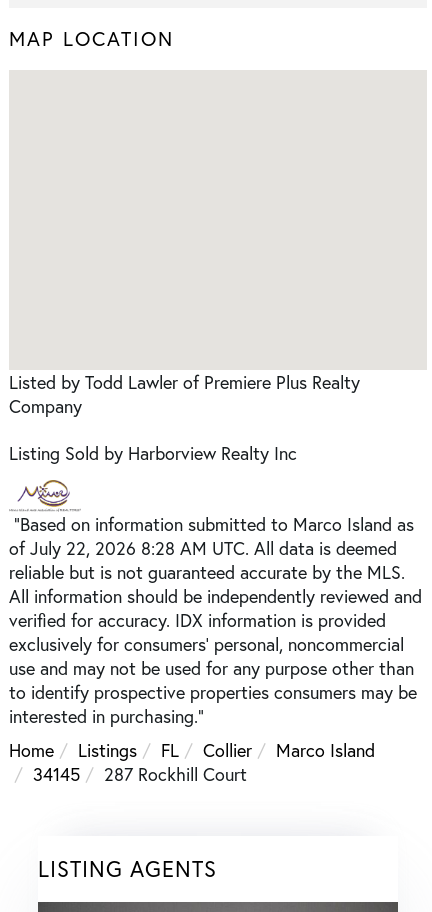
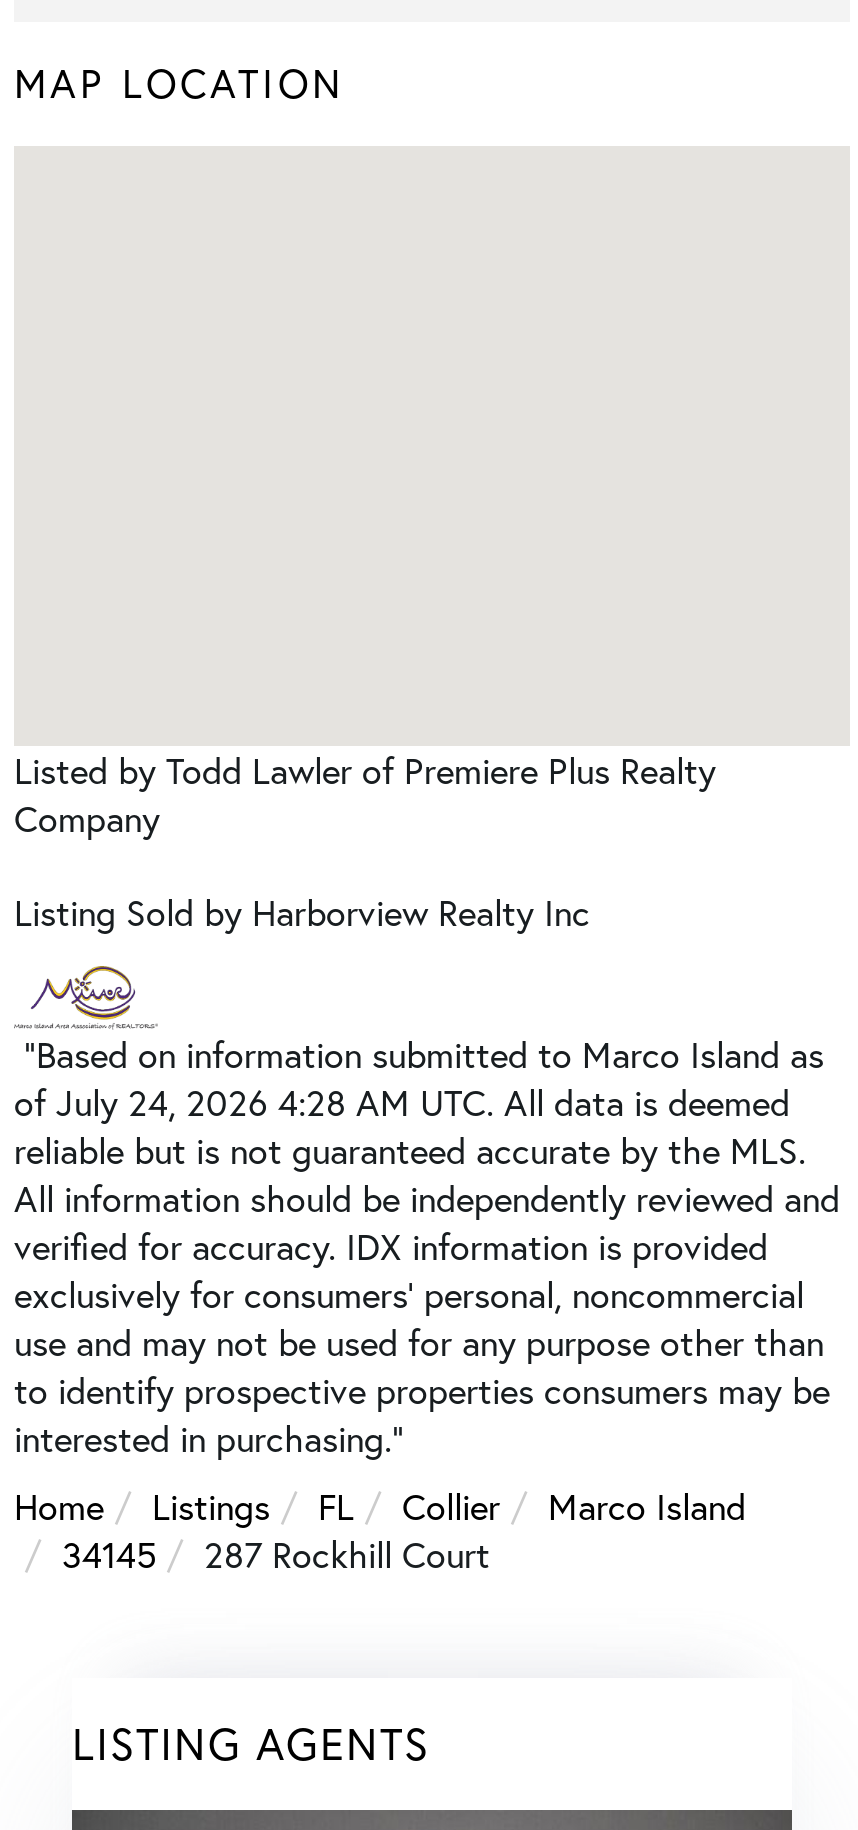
[9,536,397,560] of July 22, 2026 8:28 AM UTC. All data is deemed -> [14,1078,790,1126] of July 24, 2026 4:28 AM UTC. All data is deemed

